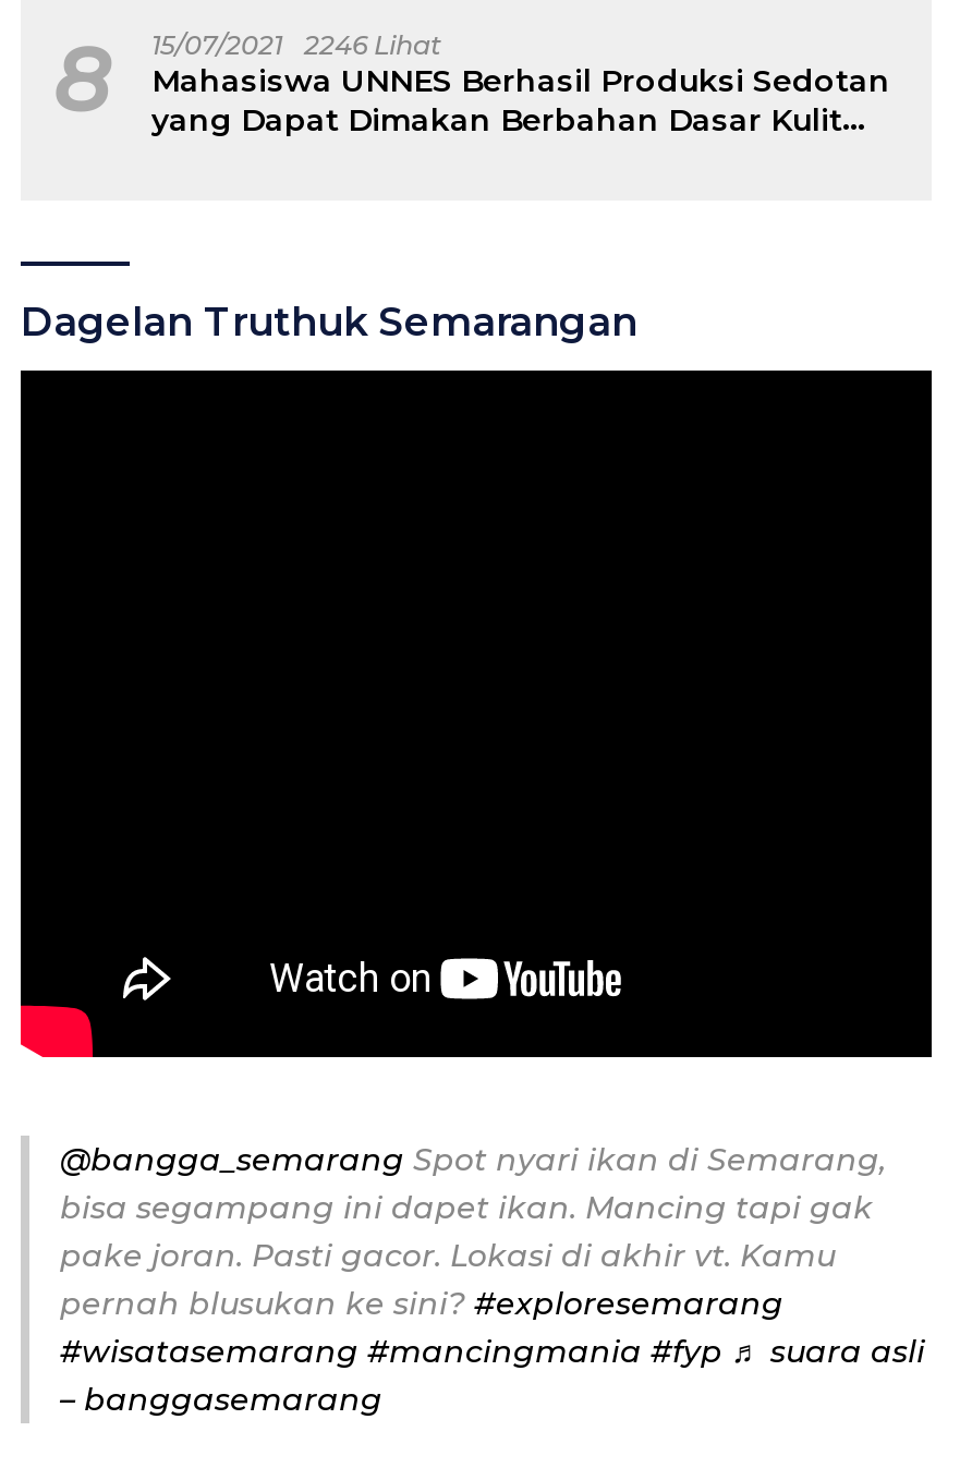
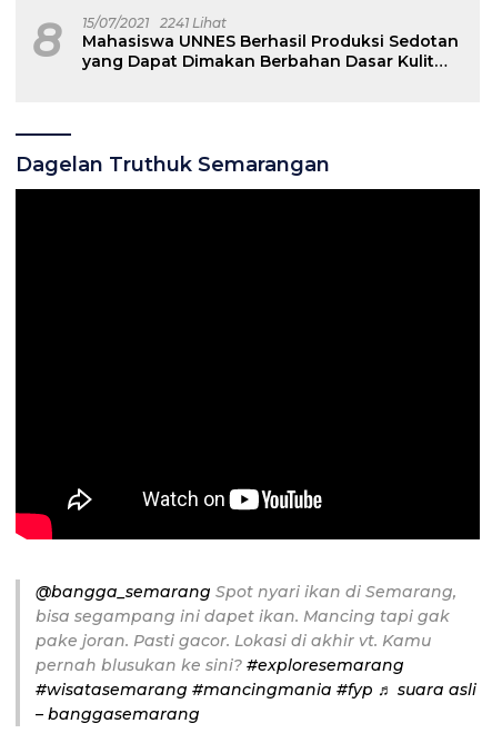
[53,25,890,139] 8 15/07/2021 Mahasiswa UNNES Berhasil Produksi Sedotan yang Dapat Dimakan Berbahan Dasar Kulit 2246 Lihat -> [32,13,459,71] 8 15/07/2021 Mahasiswa UNNES Berhasil Produksi Sedotan yang Dapat Dimakan Berbahan Dasar Kulit 2241 Lihat

